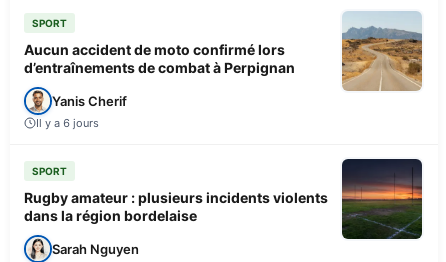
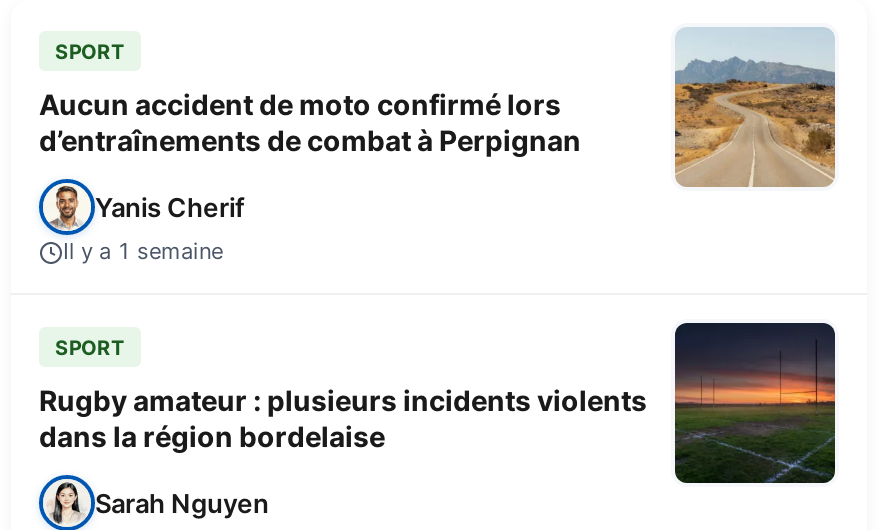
[36,116,99,130] Il y a 6 jours -> [63,237,223,265] Il y a 1 semaine

